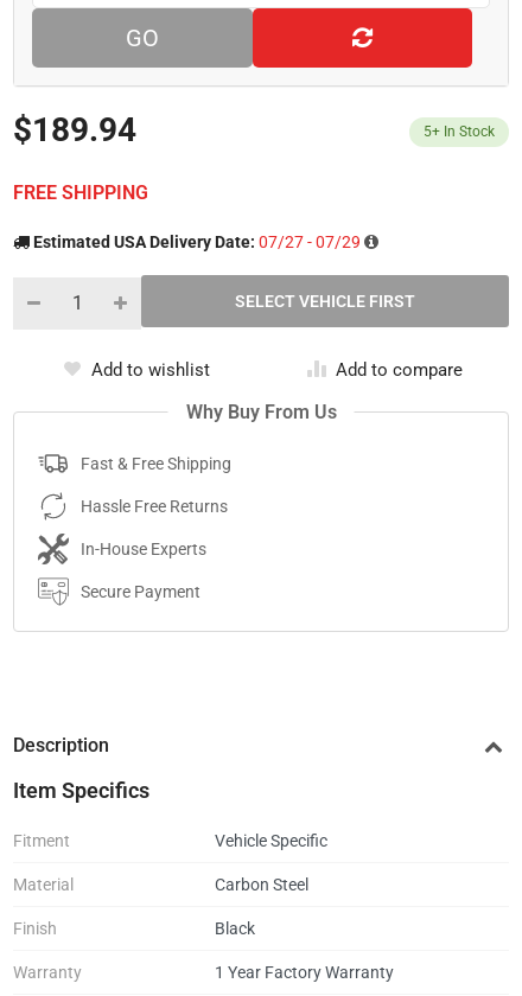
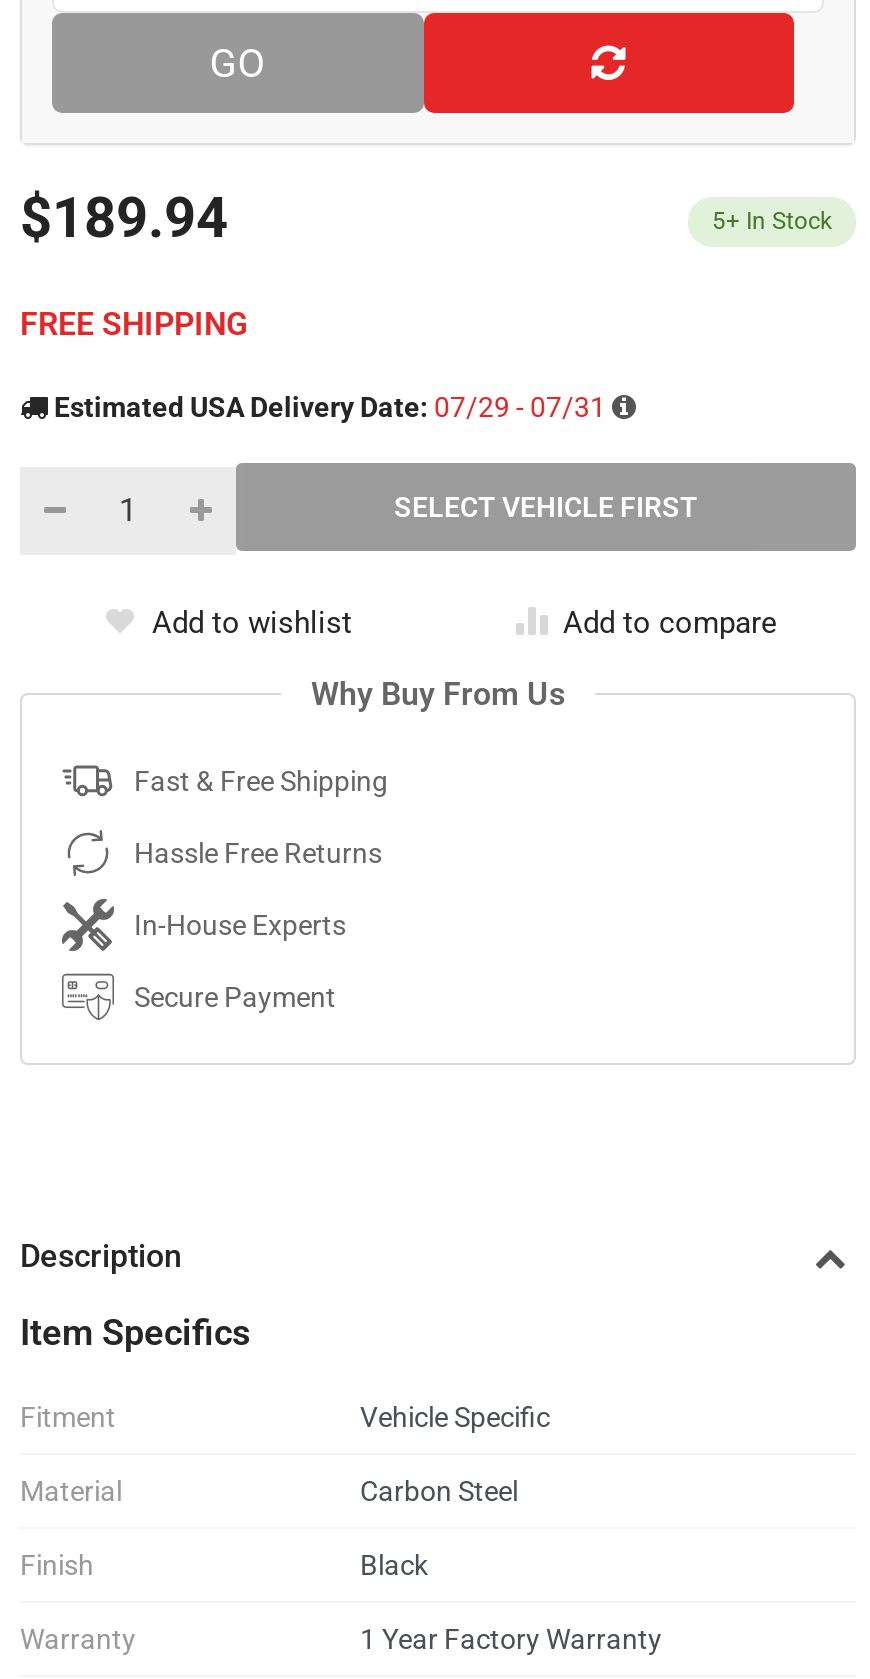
[33,232,361,251] Estimated USA Delivery Date: 07/27 - 07/29 -> [54,390,606,422] Estimated USA Delivery Date: 07/29 - 07/31

